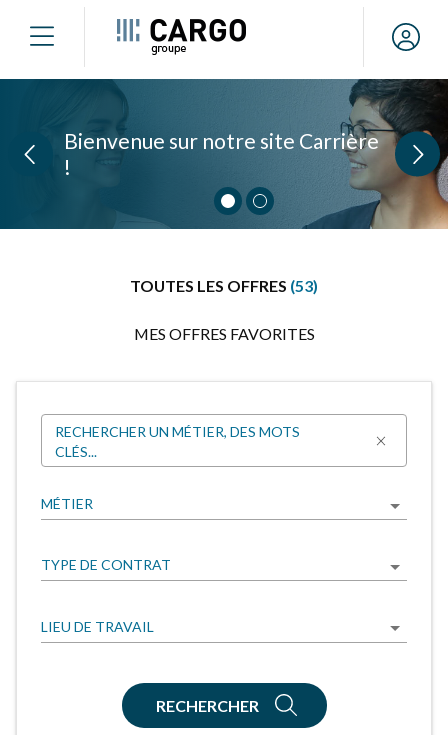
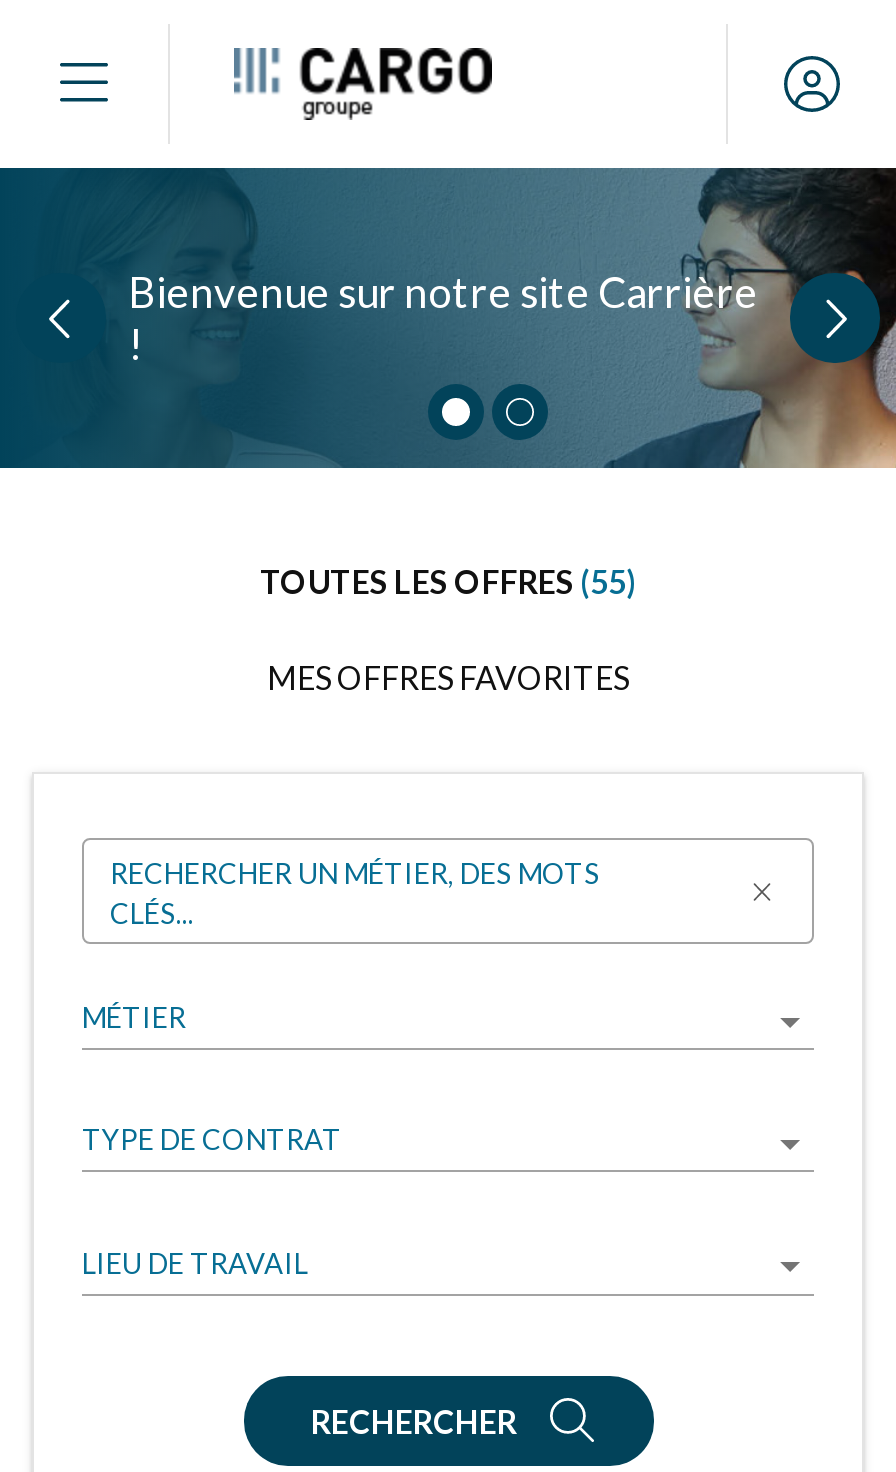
[130,275,318,294] TOUTES LES OFFRES (53) -> [260,561,636,599] TOUTES LES OFFRES (55)

